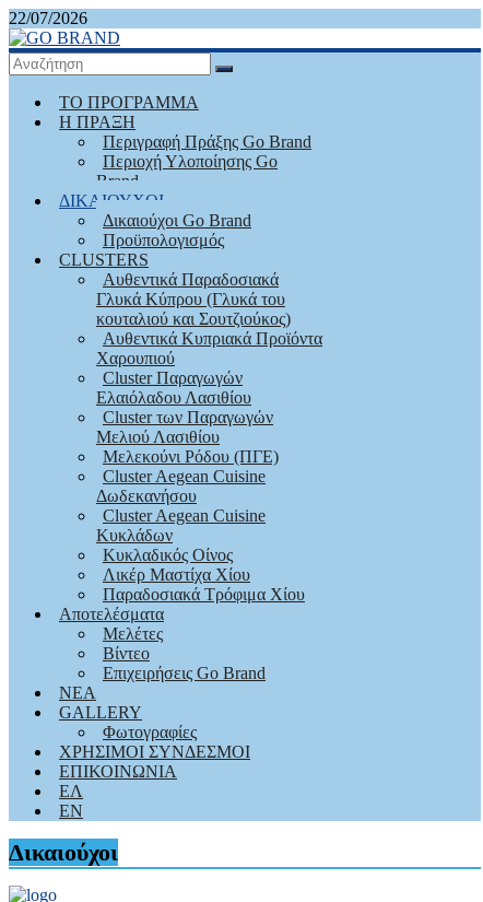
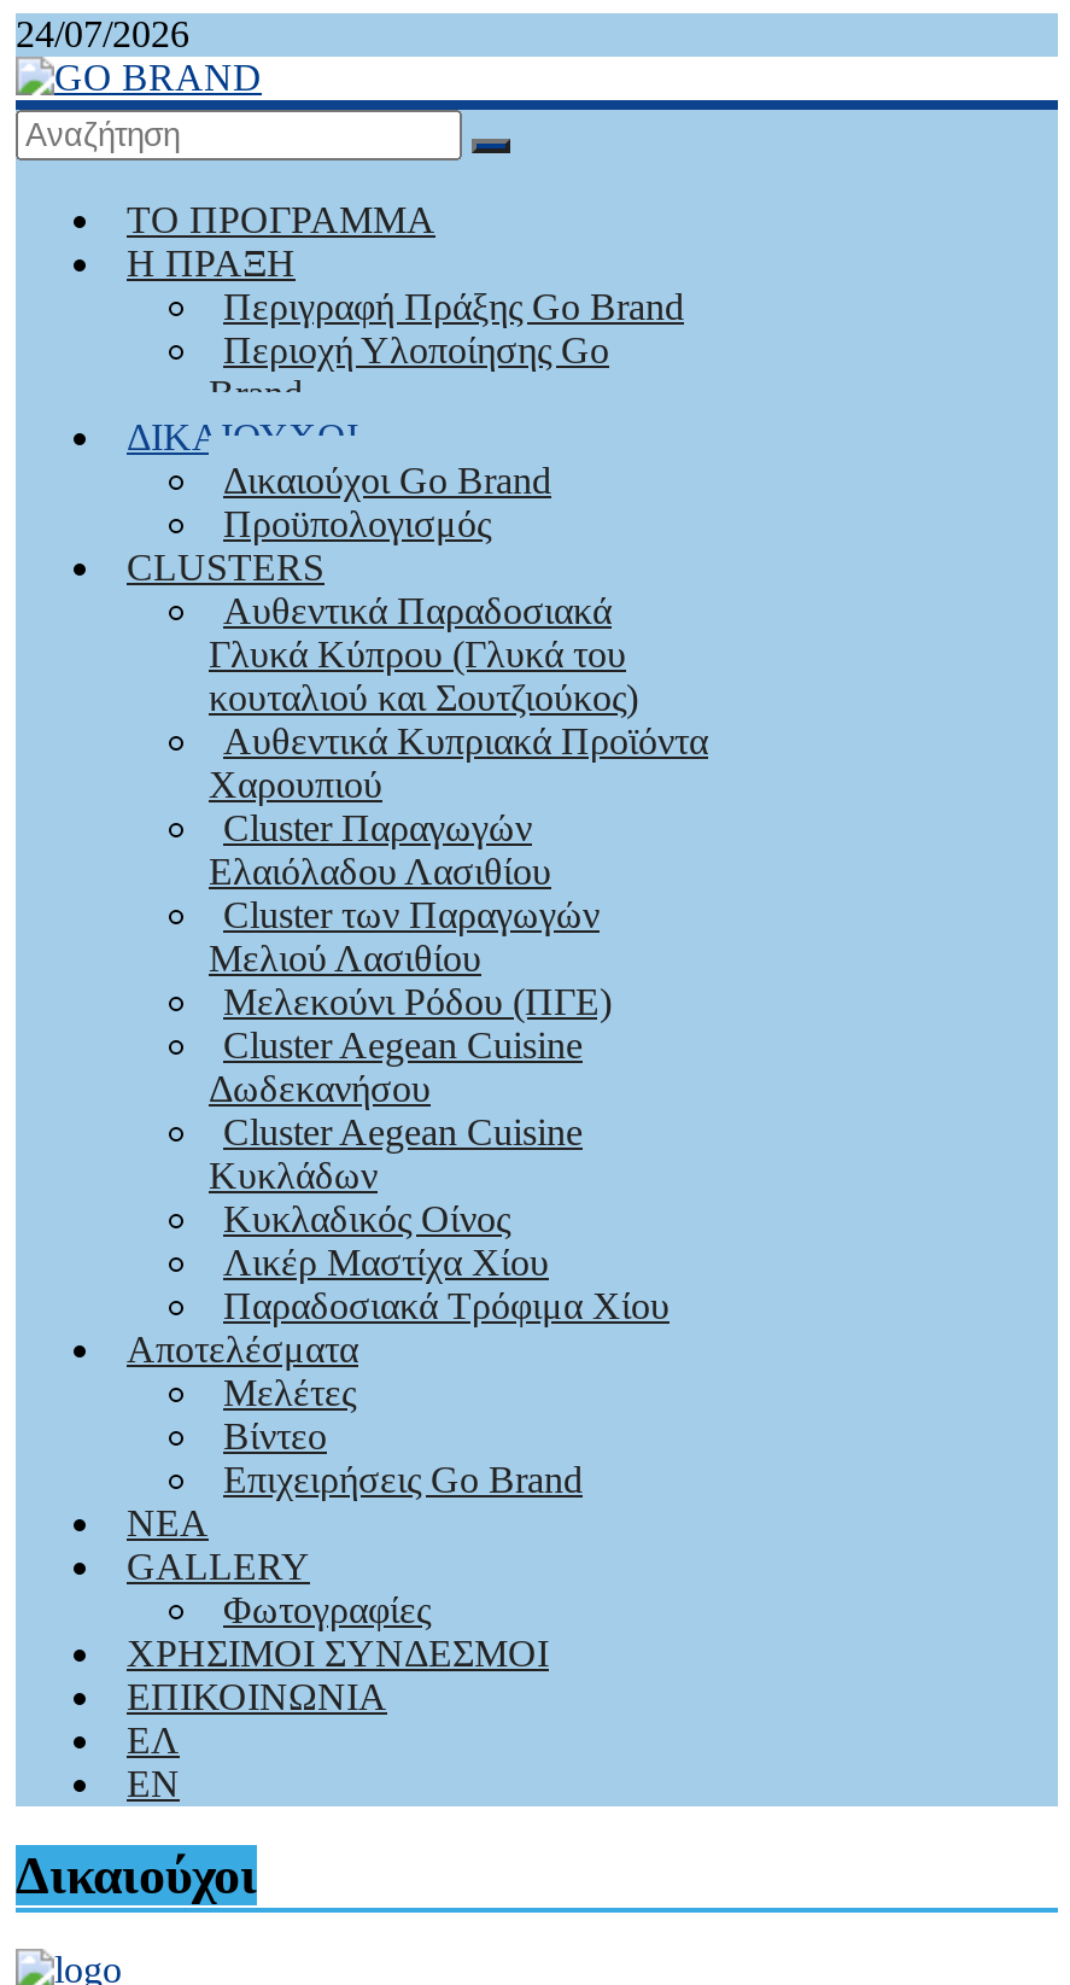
[9,9,87,27] 22/07/2026 -> [16,13,189,54] 24/07/2026

